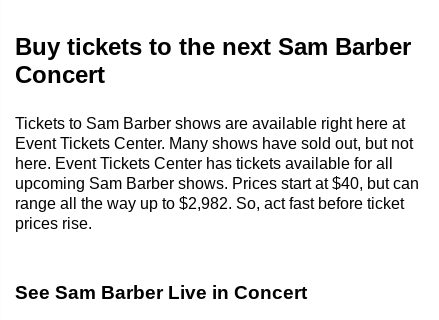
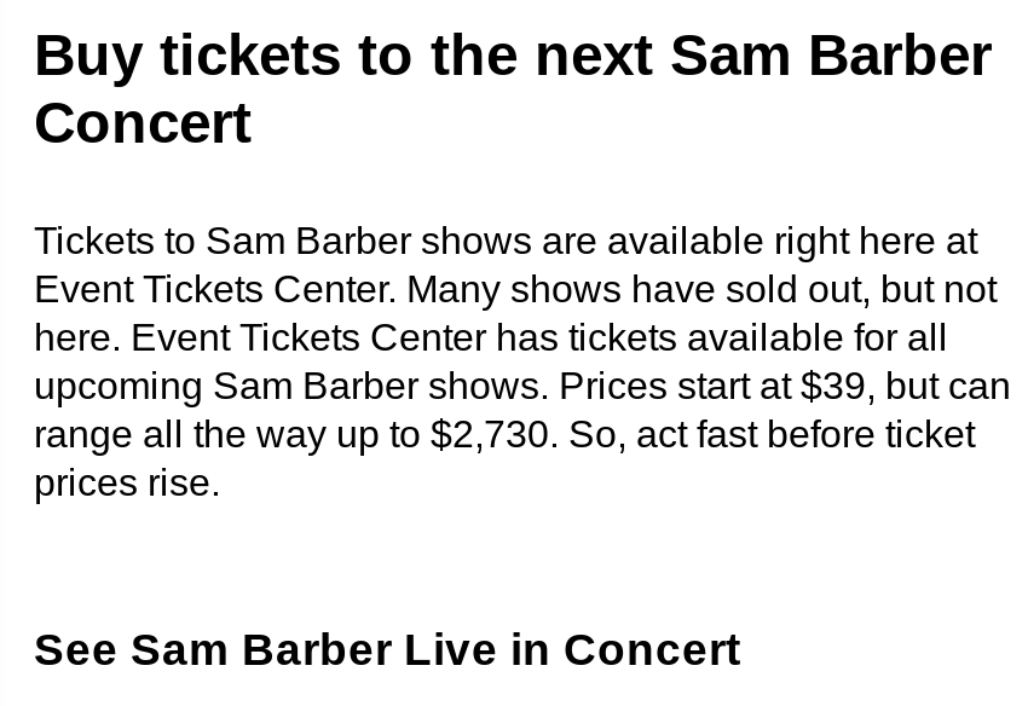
[15,174,419,191] upcoming Sam Barber shows. Prices start at $40, but can -> [34,364,1011,405] upcoming Sam Barber shows. Prices start at $39, but can
[15,194,404,211] range all the way up to $2,982. So, act fast before ticket -> [34,412,975,453] range all the way up to $2,730. So, act fast before ticket

